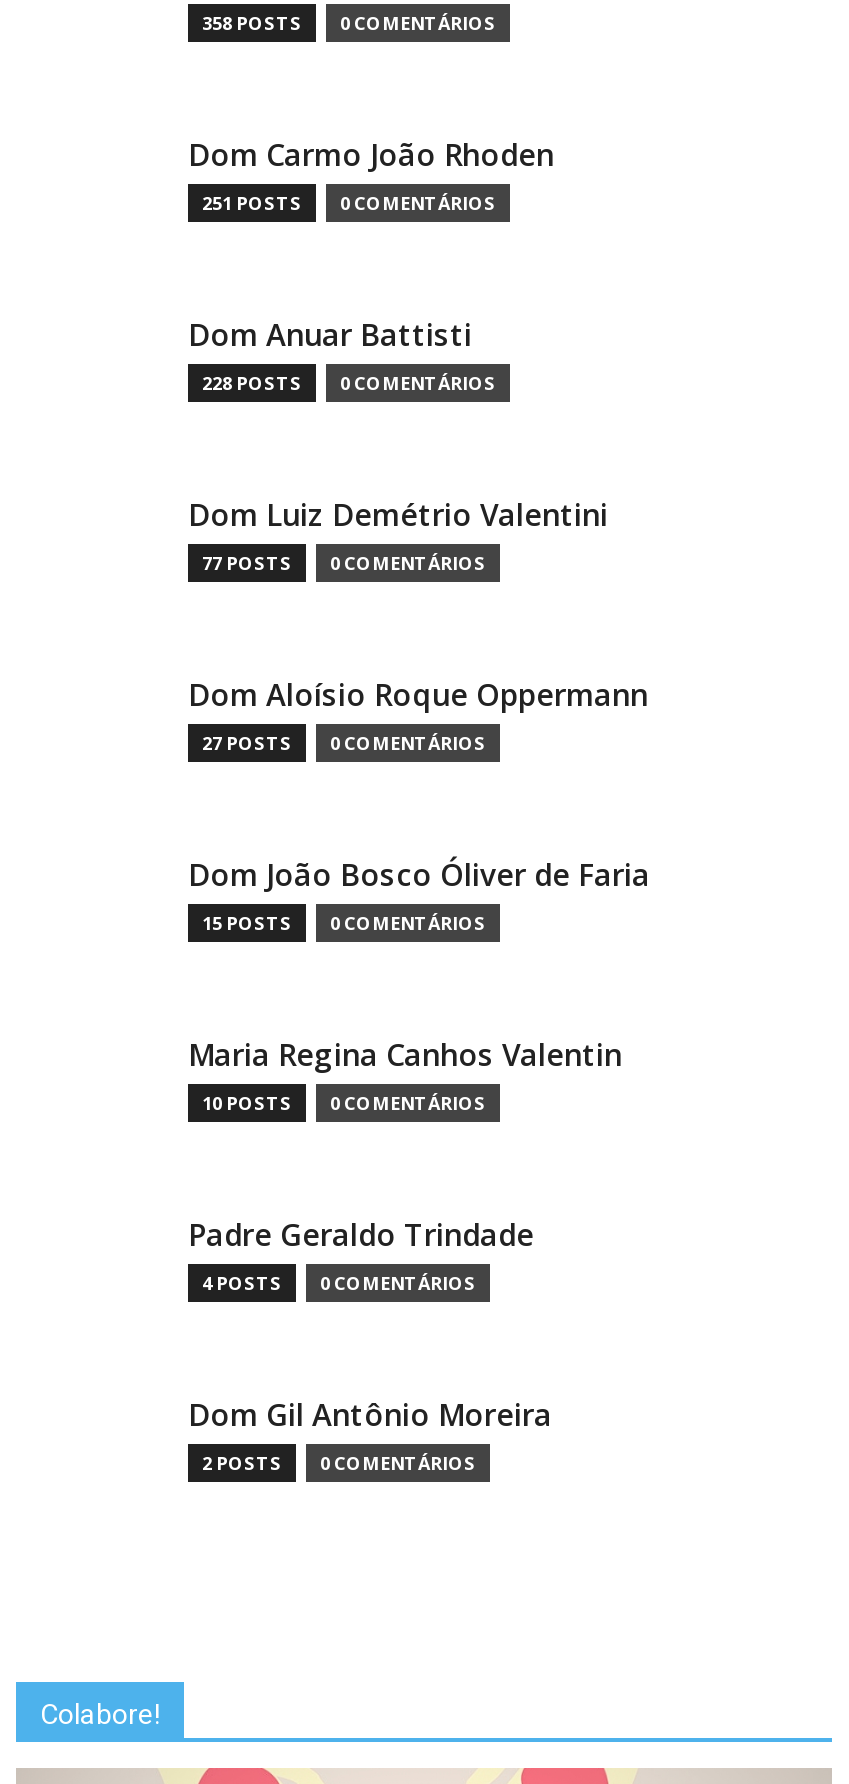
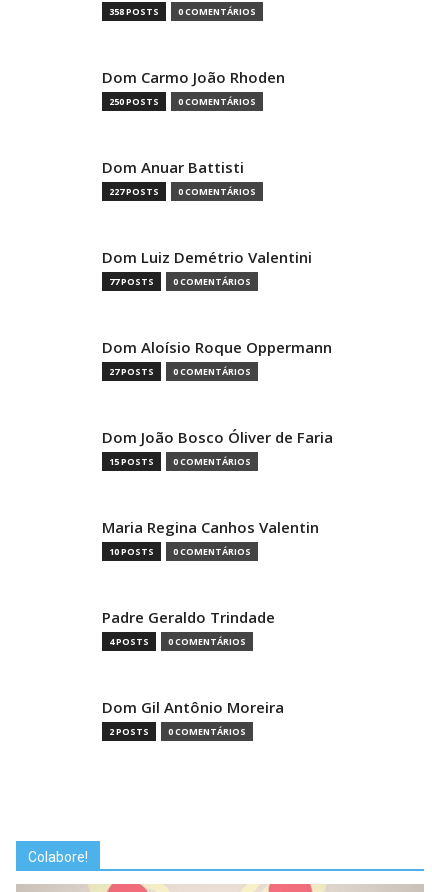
[202,190,496,216] 251 POSTS 0 COMENTÁRIOS -> [109,95,256,108] 250 POSTS 0 COMENTÁRIOS
[202,370,496,396] 228 POSTS 0 COMENTÁRIOS -> [109,185,256,198] 227 POSTS 0 COMENTÁRIOS

